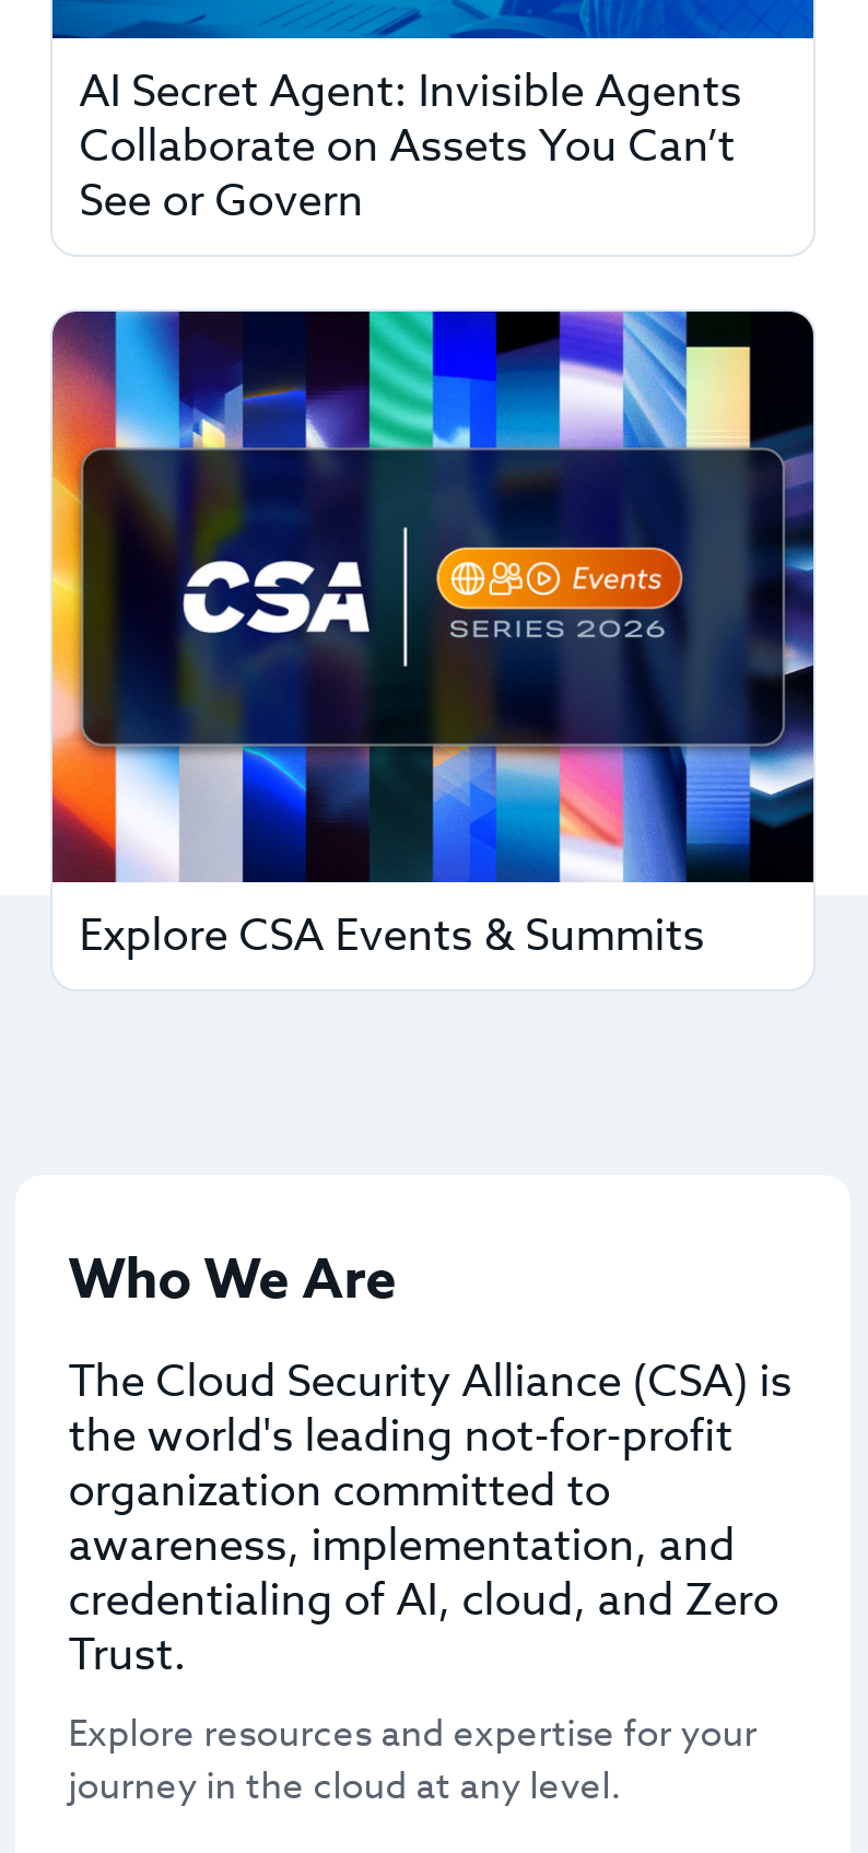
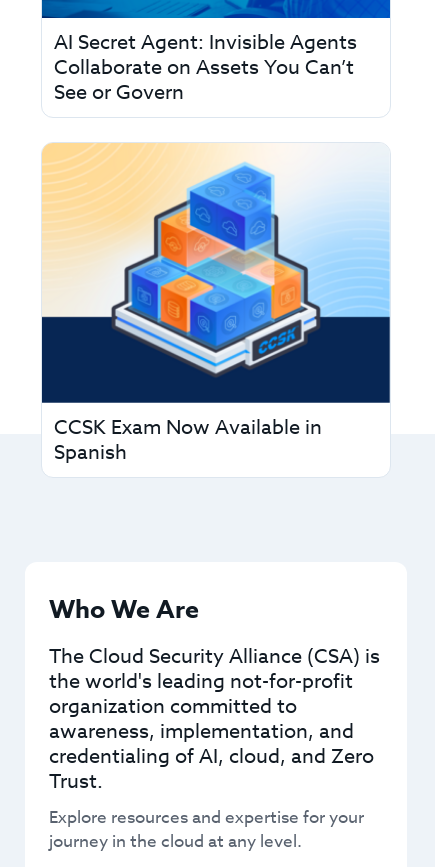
[50,308,816,967] [image] | Explore CSA Events & Summits -> [41,142,391,467] [image] | CCSK Exam Now Available in | Spanish

